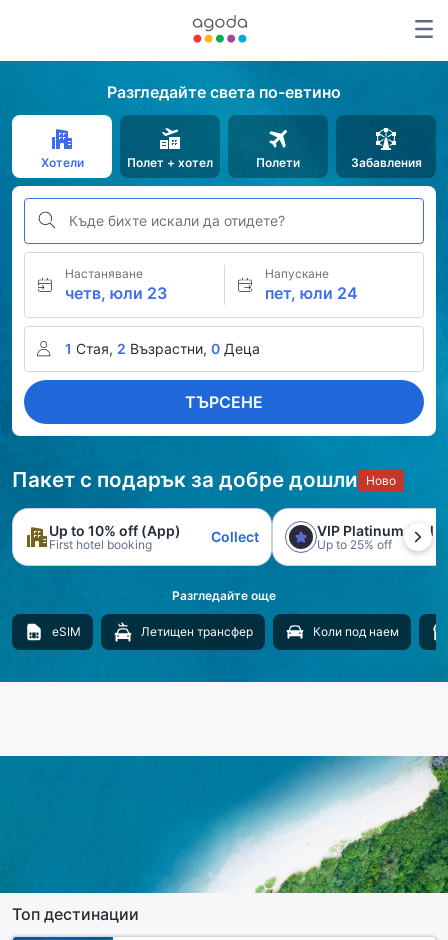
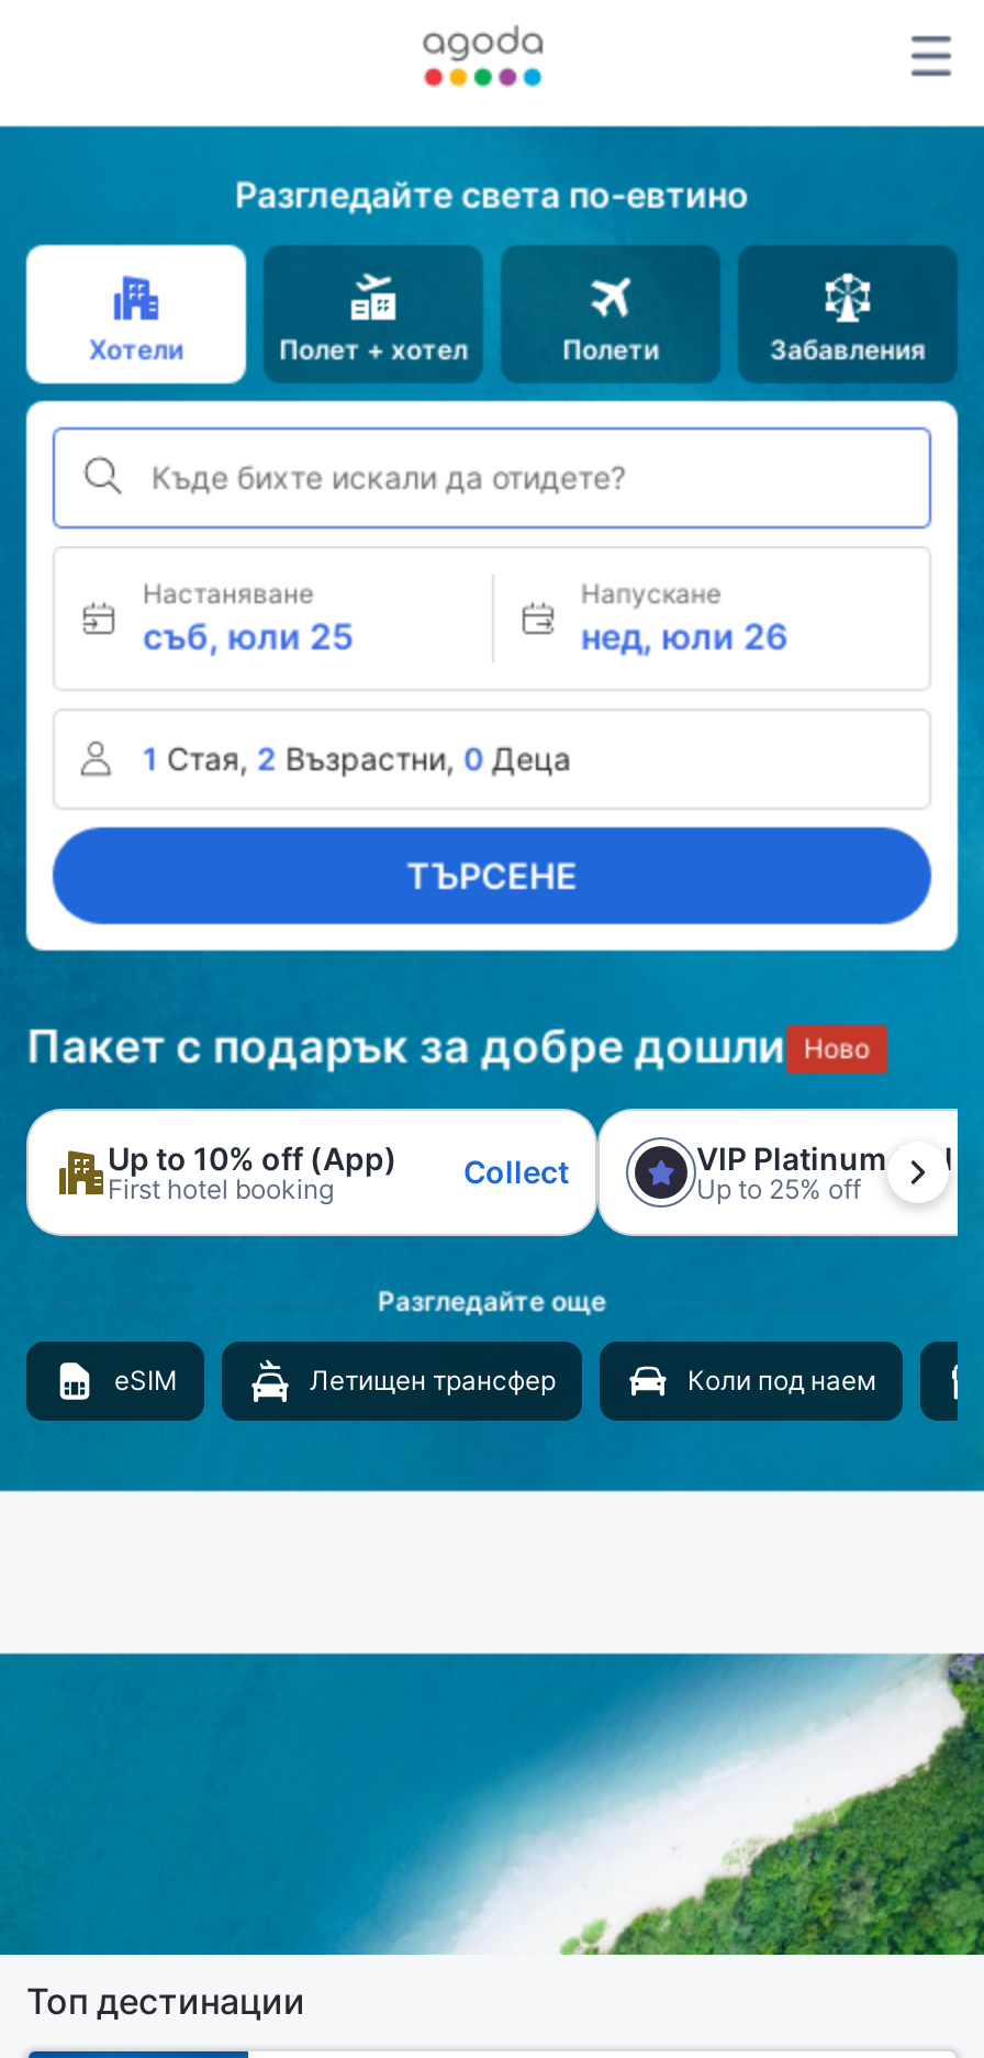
[65,283,167,303] четв, юли 23 -> [143,614,354,658] съб, юли 25
[264,283,357,303] пет, юли 24 -> [581,614,787,658] нед, юли 26

